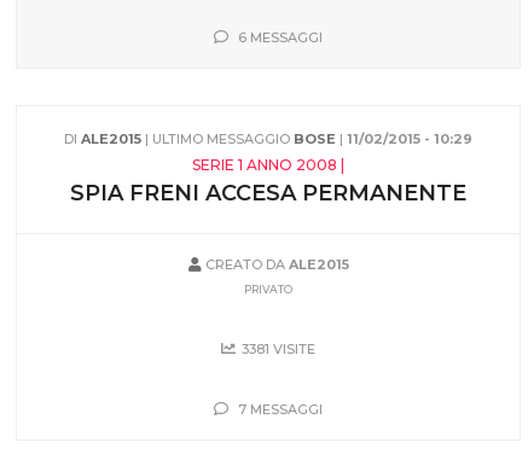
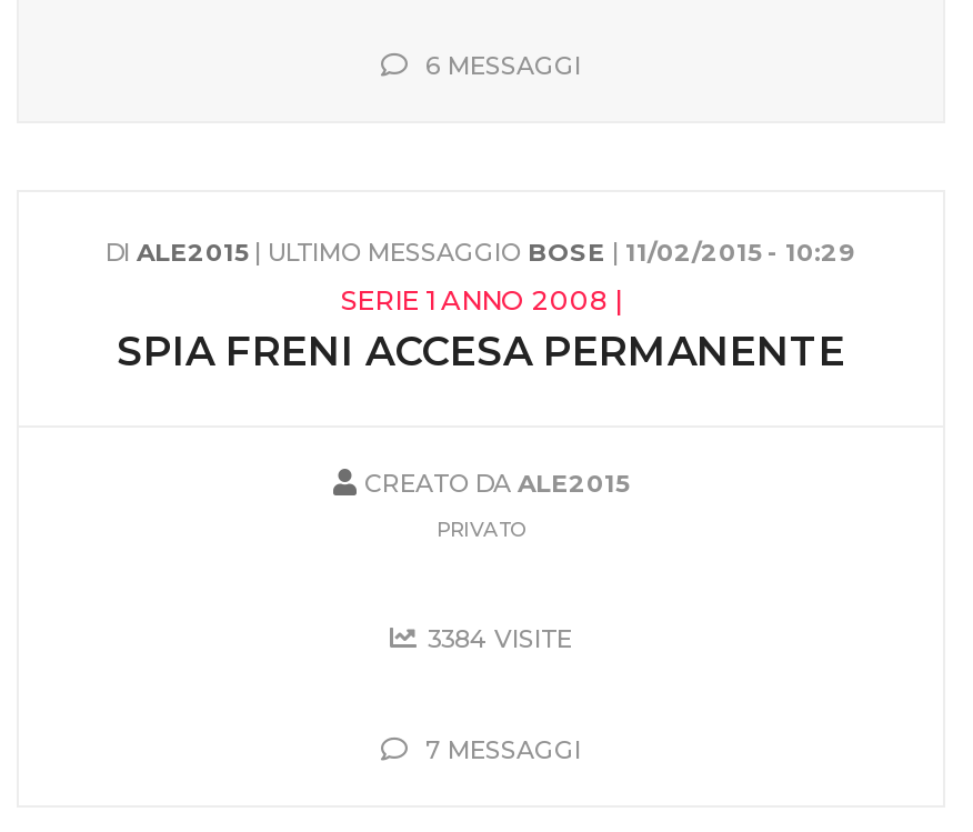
[242,340,315,357] 3381 VISITE -> [428,623,572,654] 3384 VISITE

